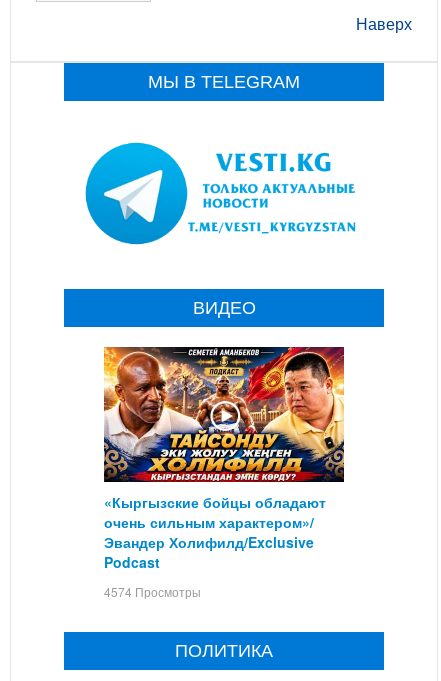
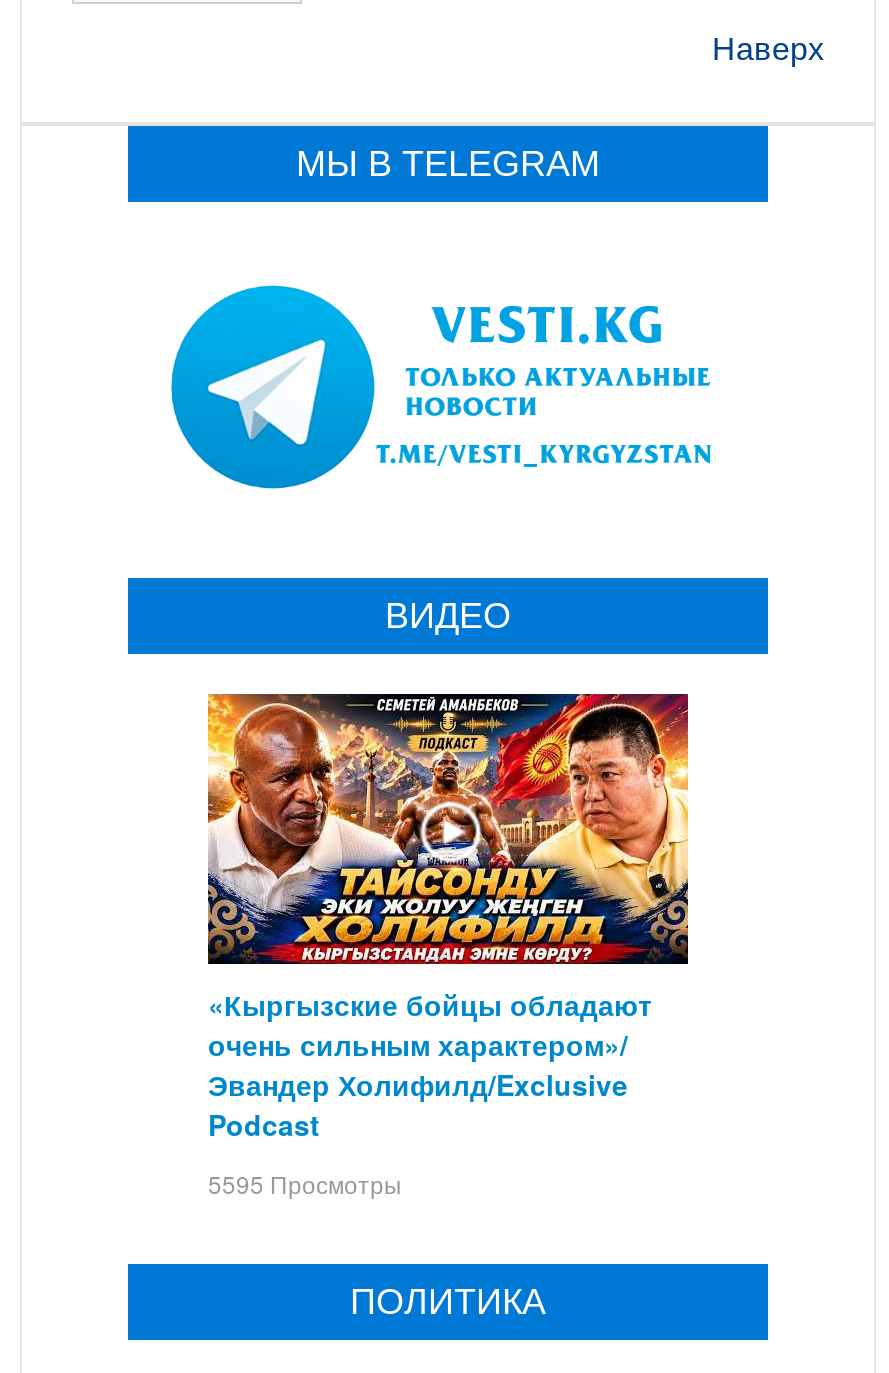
[104,583,201,600] 4574 Просмотры -> [208,1167,402,1201] 5595 Просмотры

